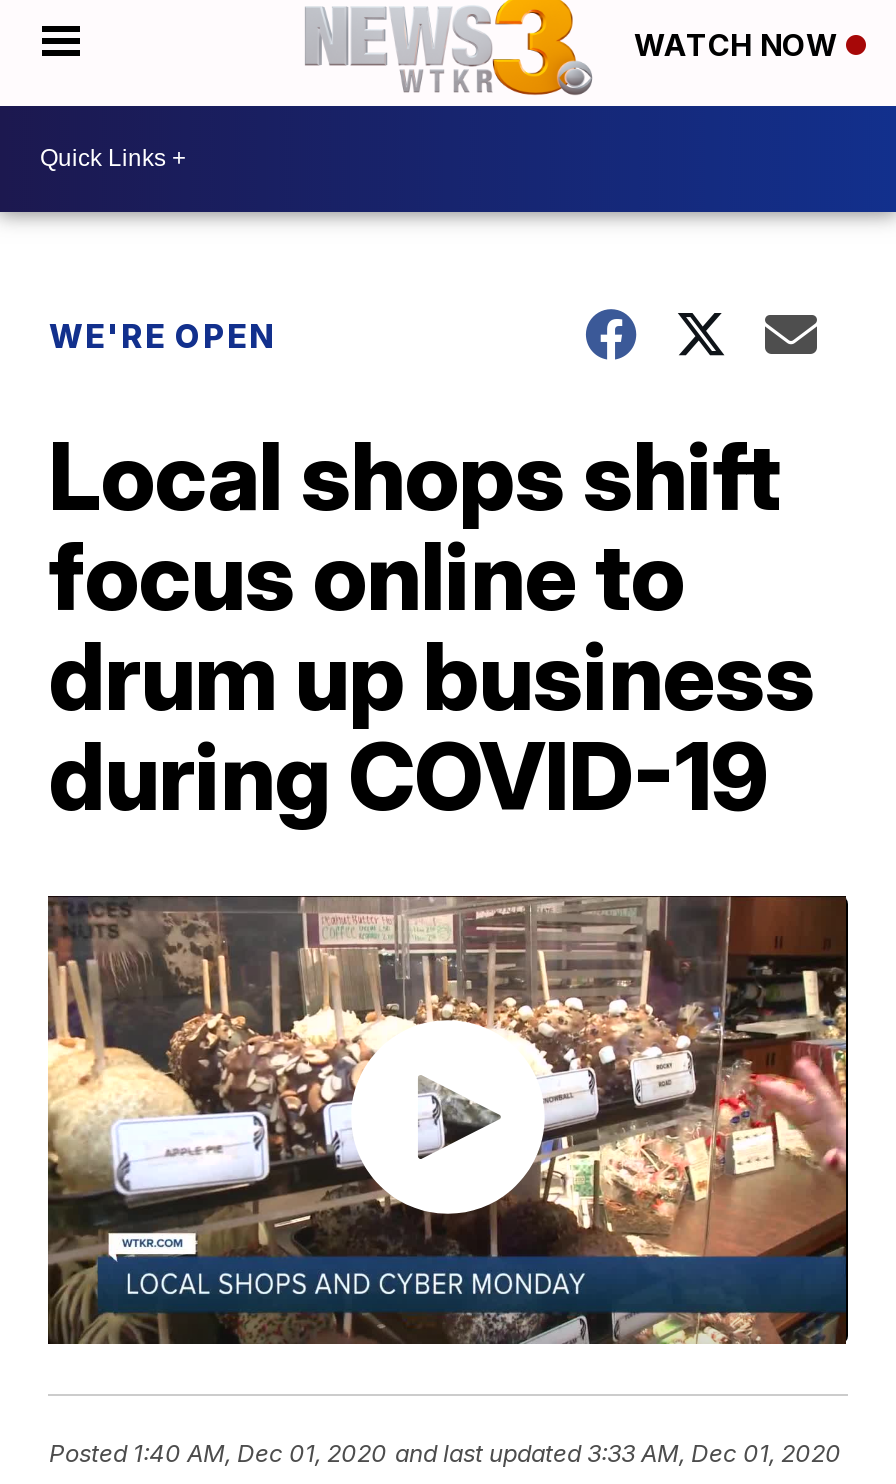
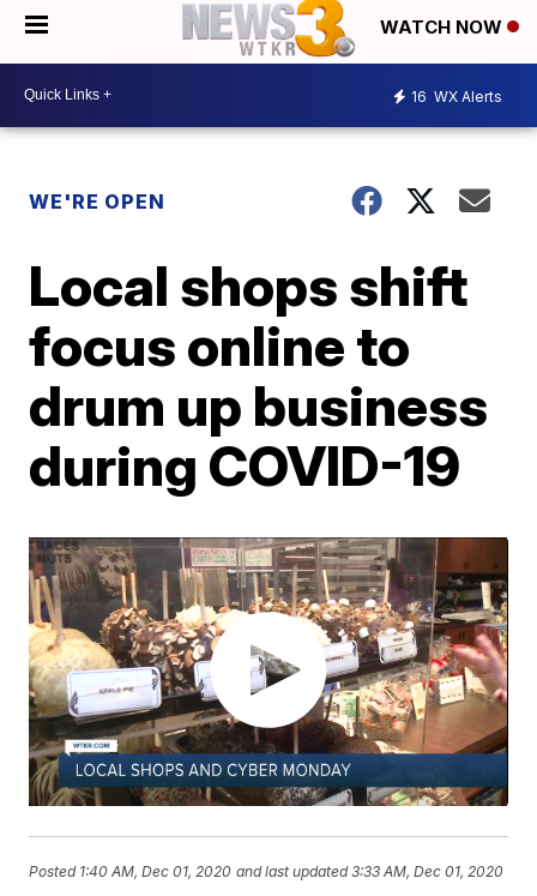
none -> [411,88,502,106] 16 WX Alerts

